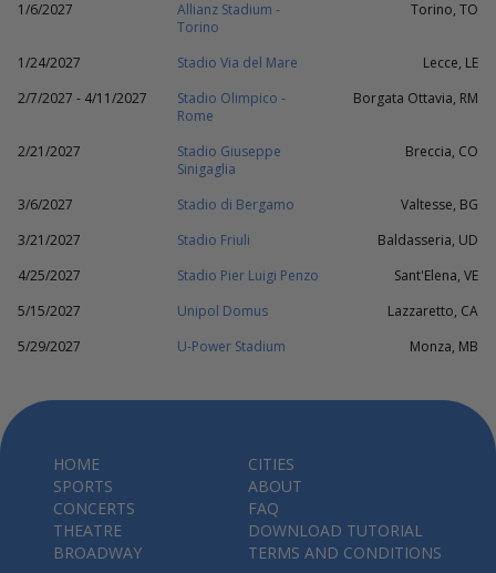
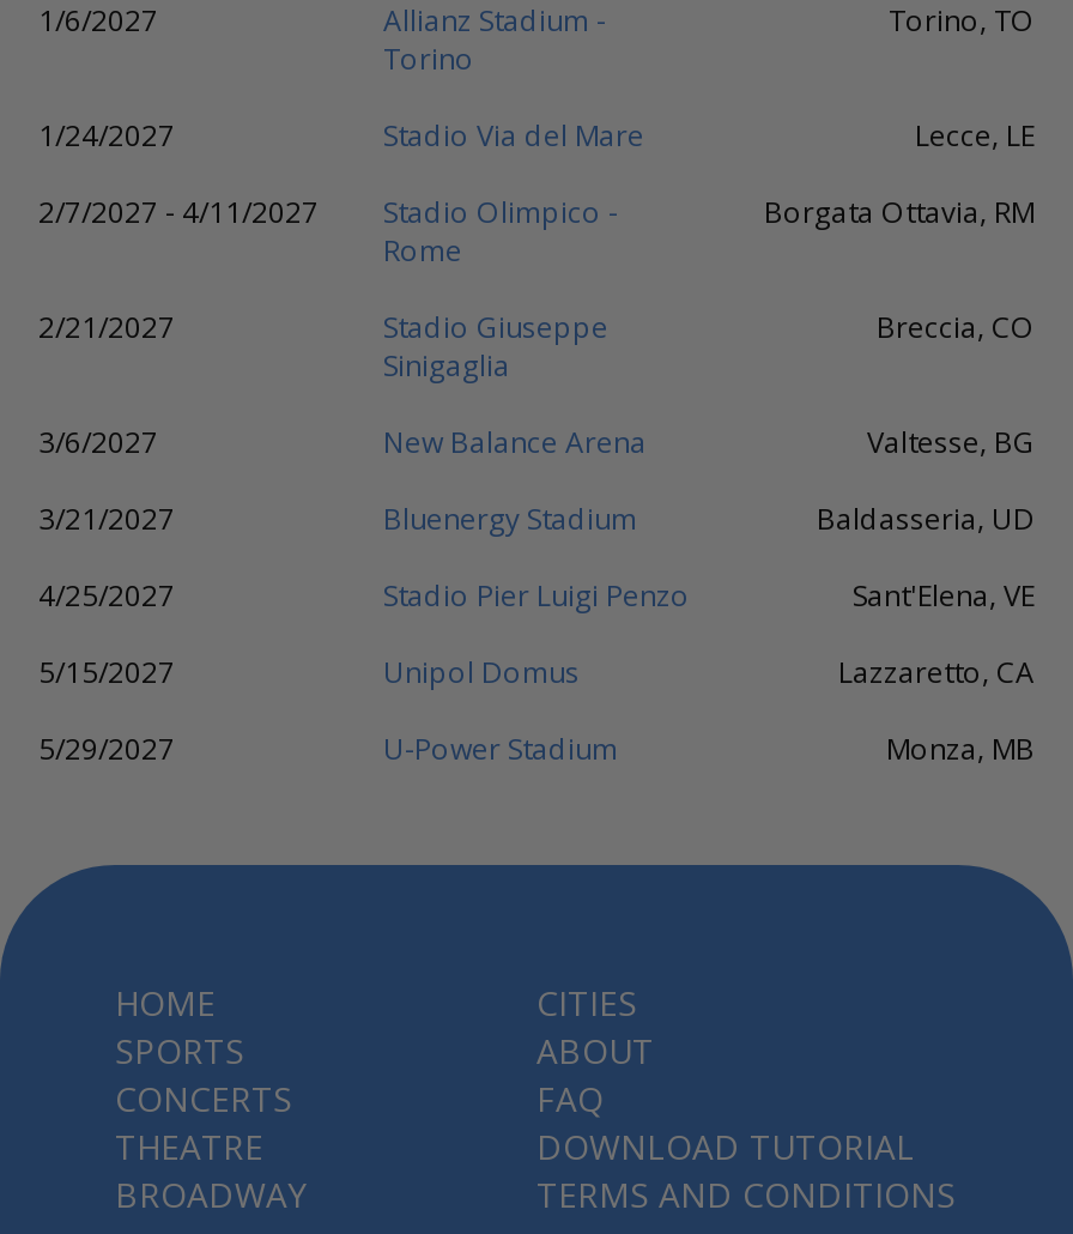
[177,195,294,214] Stadio di Bergamo -> [383,422,647,462] New Balance Arena
[177,231,250,249] Stadio Friuli -> [383,498,637,539] Bluenergy Stadium

